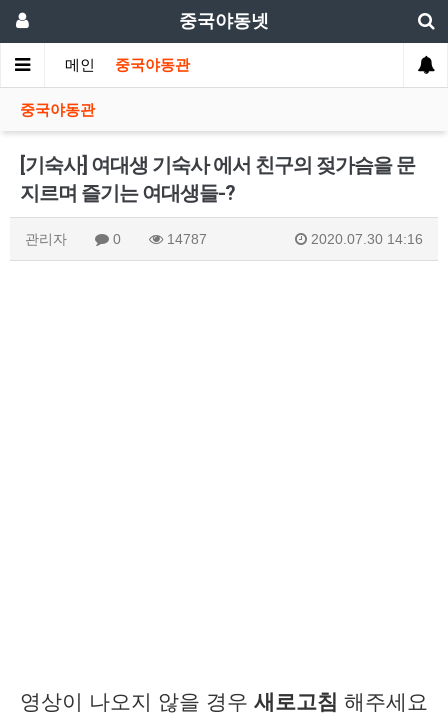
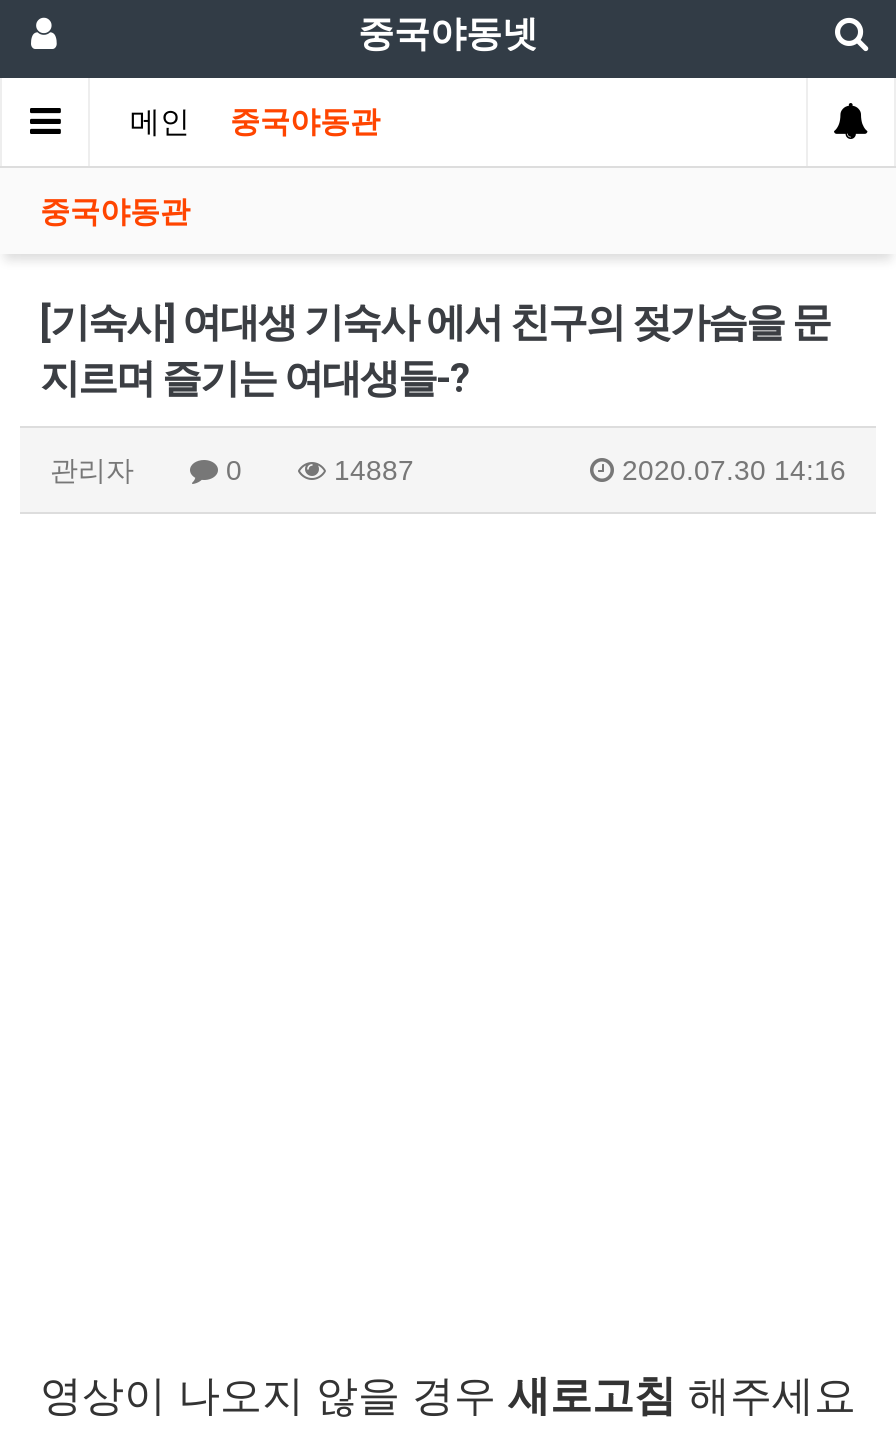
[163,231,207,247] 14787 -> [326,454,414,486] 14887

